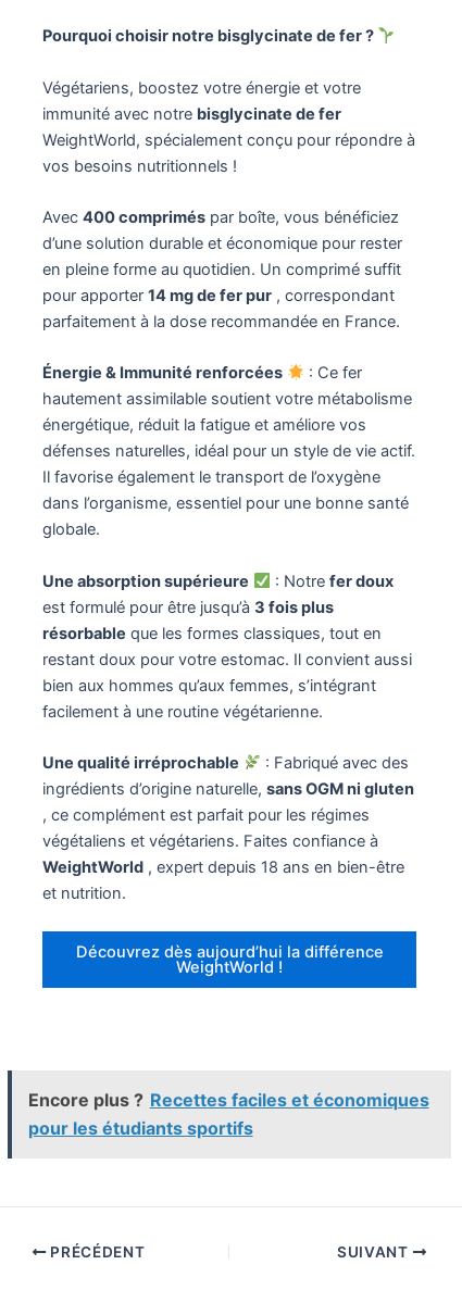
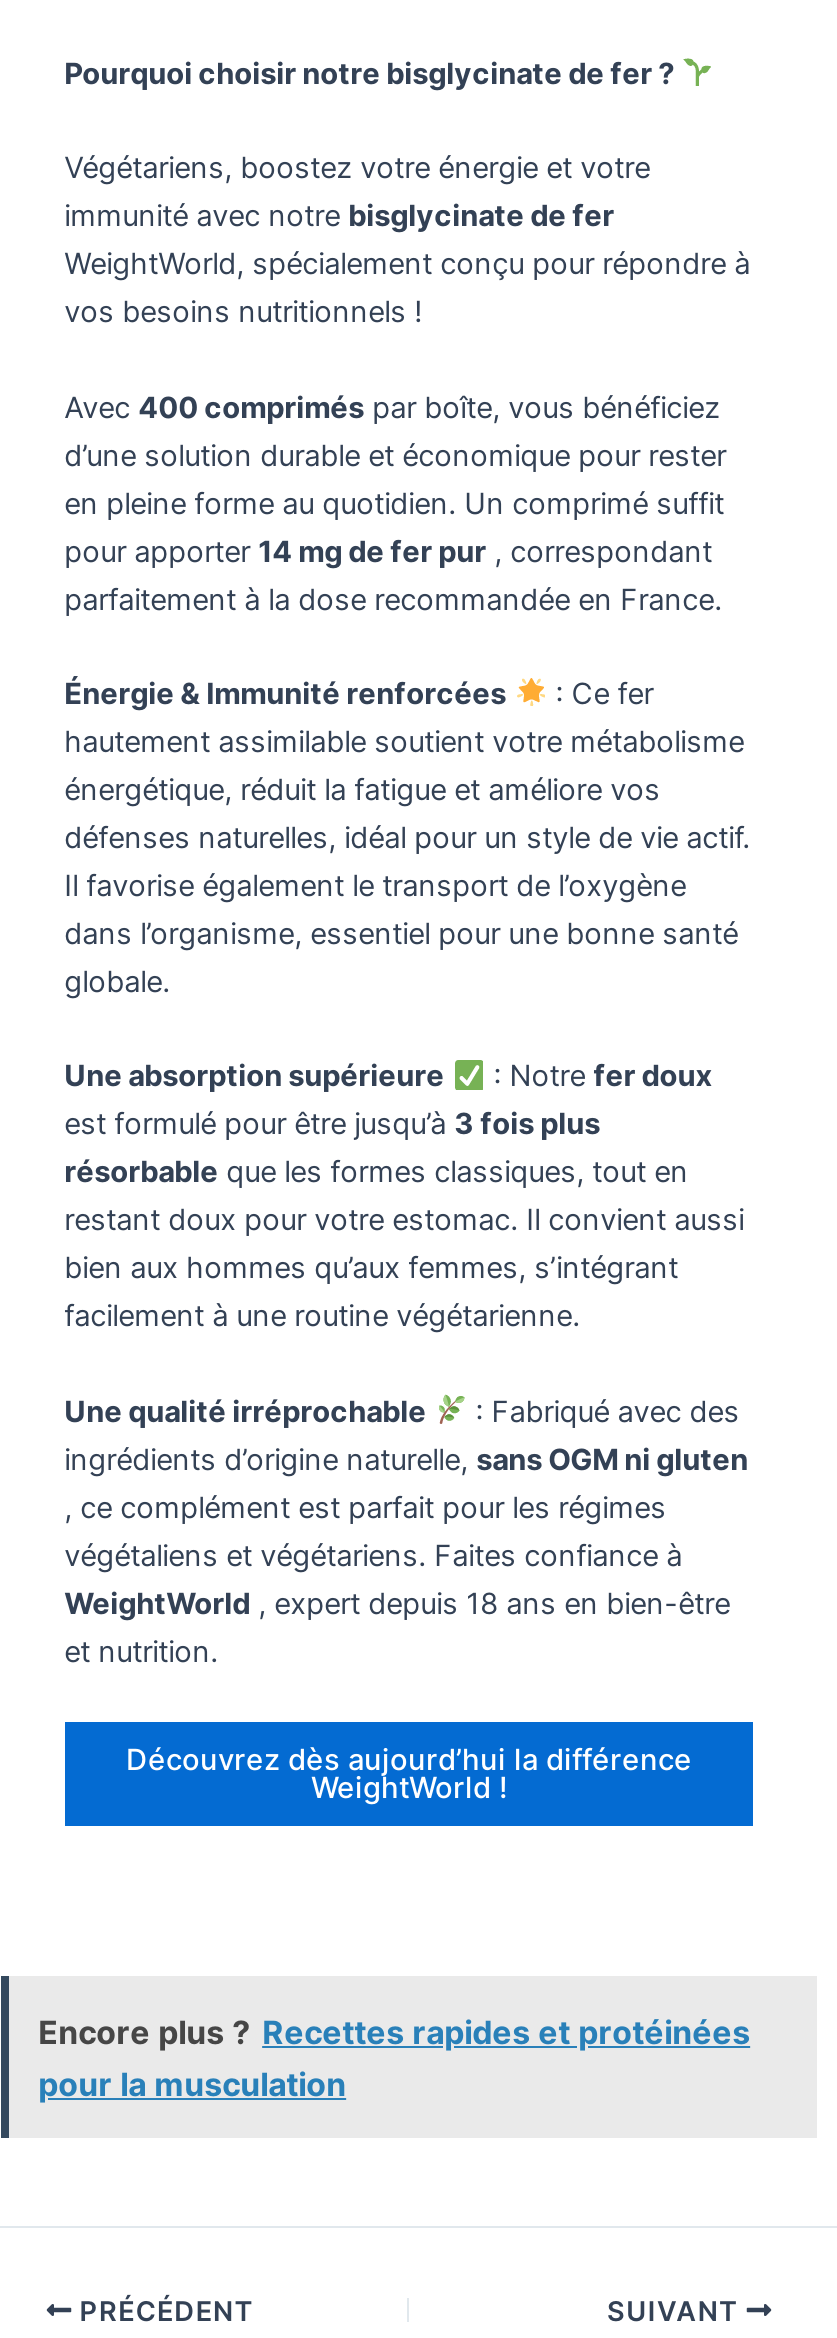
[28,1089,429,1139] Encore plus ? Recettes faciles et économiques | pour les étudiants sportifs -> [38,2012,750,2104] Encore plus ? Recettes rapides et protéinées | pour la musculation

